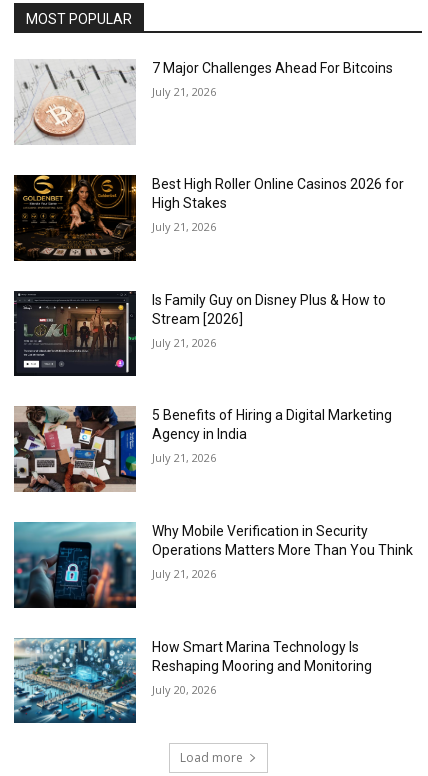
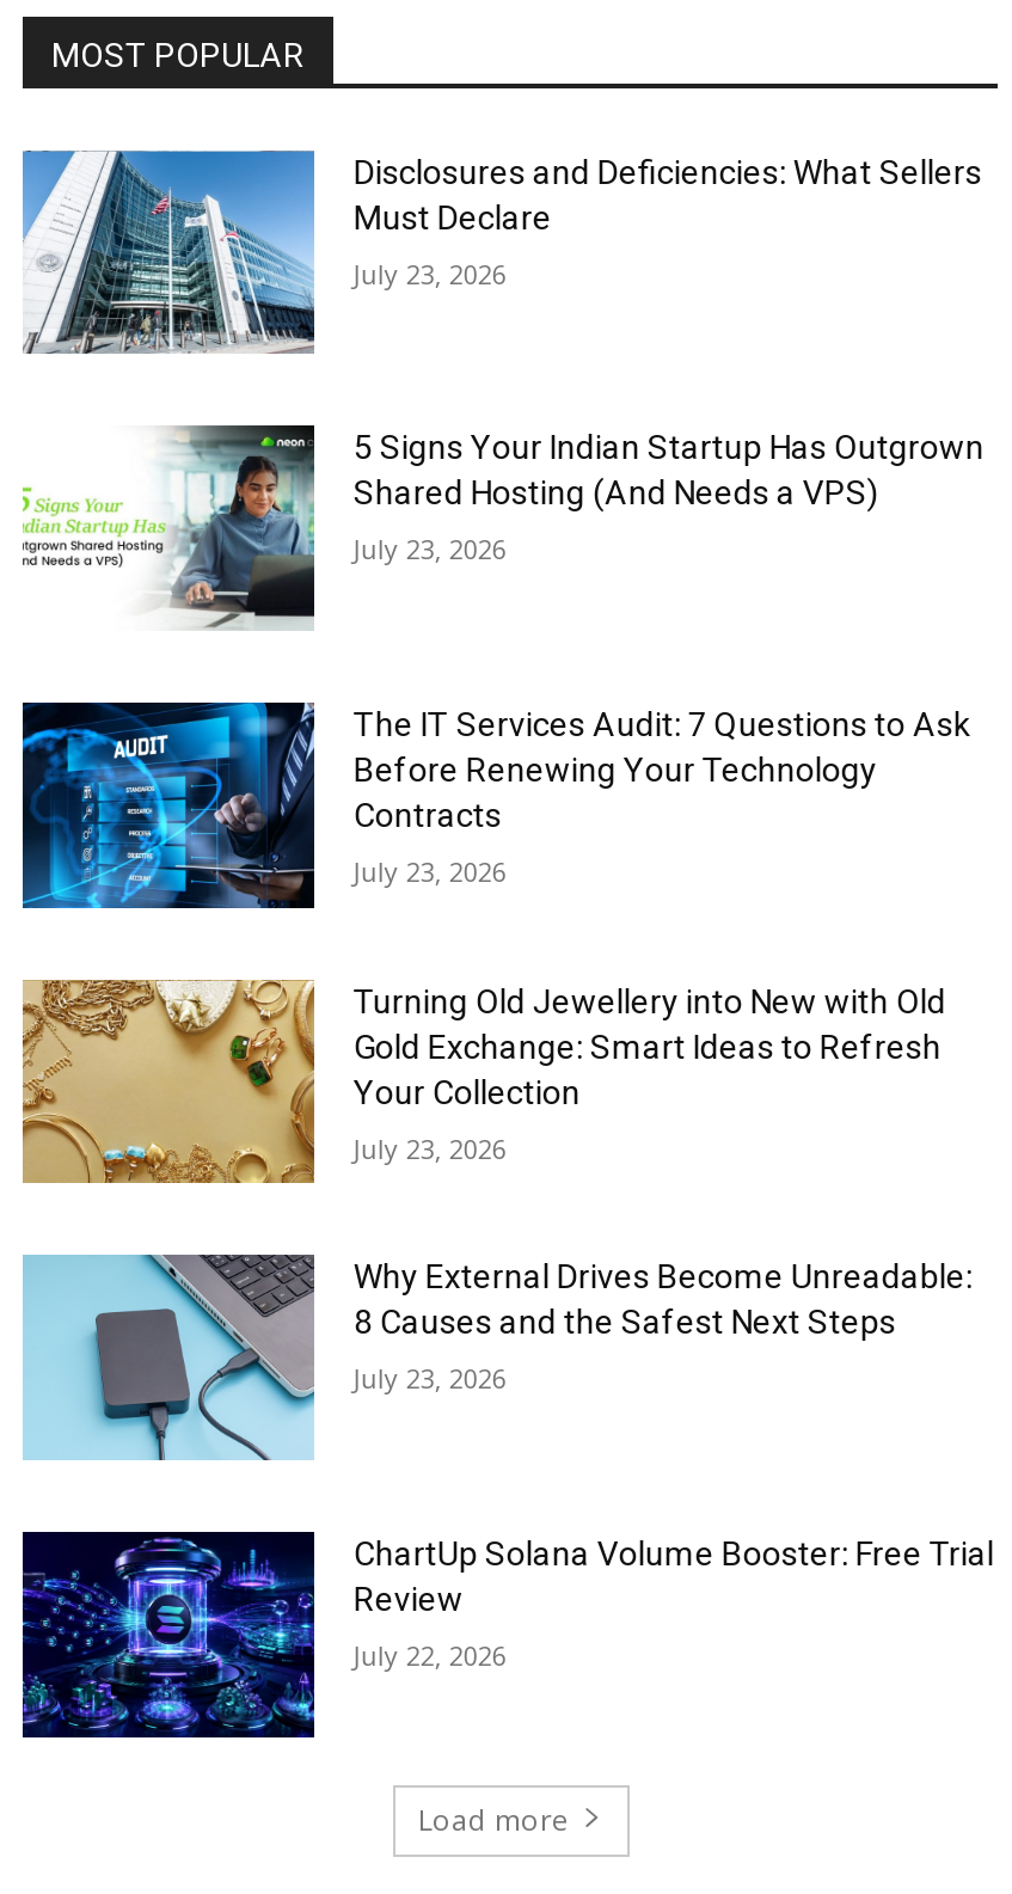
[14,60,393,144] [image] | 7 Major Challenges Ahead For Bitcoins -> [23,151,982,354] [image] | Disclosures and Deficiencies: What Sellers | Must Declare
[152,84,216,99] July 21, 2026 -> [353,254,506,290] July 23, 2026
[13,174,404,262] [image] | Best High Roller Online Casinos 2026 for | High Stakes -> [23,425,984,631] [image] | 5 Signs Your Indian Startup Has Outgrown | Shared Hosting (And Needs a VPS)
[152,219,216,234] July 21, 2026 -> [353,531,506,567] July 23, 2026
[13,290,386,377] [image] | Is Family Guy on Disney Plus & How to | Stream [2026] -> [20,700,970,911] [image] | The IT Services Audit: 7 Questions to Ask | Before Renewing Your Technology | Contracts
[152,335,216,350] July 21, 2026 -> [353,853,506,889] July 23, 2026
[13,405,392,493] [image] | 5 Benefits of Hiring a Digital Marketing | Agency in India -> [20,977,946,1185] [image] | Turning Old Jewellery into New with Old | Gold Exchange: Smart Ideas to Refresh | Your Collection
[152,450,216,465] July 21, 2026 -> [353,1129,506,1165] July 23, 2026
[13,522,413,609] [image] | Why Mobile Verification in Security | Operations Matters More Than You Think -> [23,1252,972,1463] [image] | Why External Drives Become Unreadable: | 8 Causes and the Safest Next Steps
[152,566,216,581] July 21, 2026 -> [353,1360,506,1396] July 23, 2026
[13,637,372,723] [image] | How Smart Marina Technology Is | Reshaping Mooring and Monitoring -> [20,1530,994,1737] [image] | ChartUp Solana Volume Booster: Free Trial | Review
[152,682,216,697] July 20, 2026 -> [353,1637,506,1672] July 22, 2026

